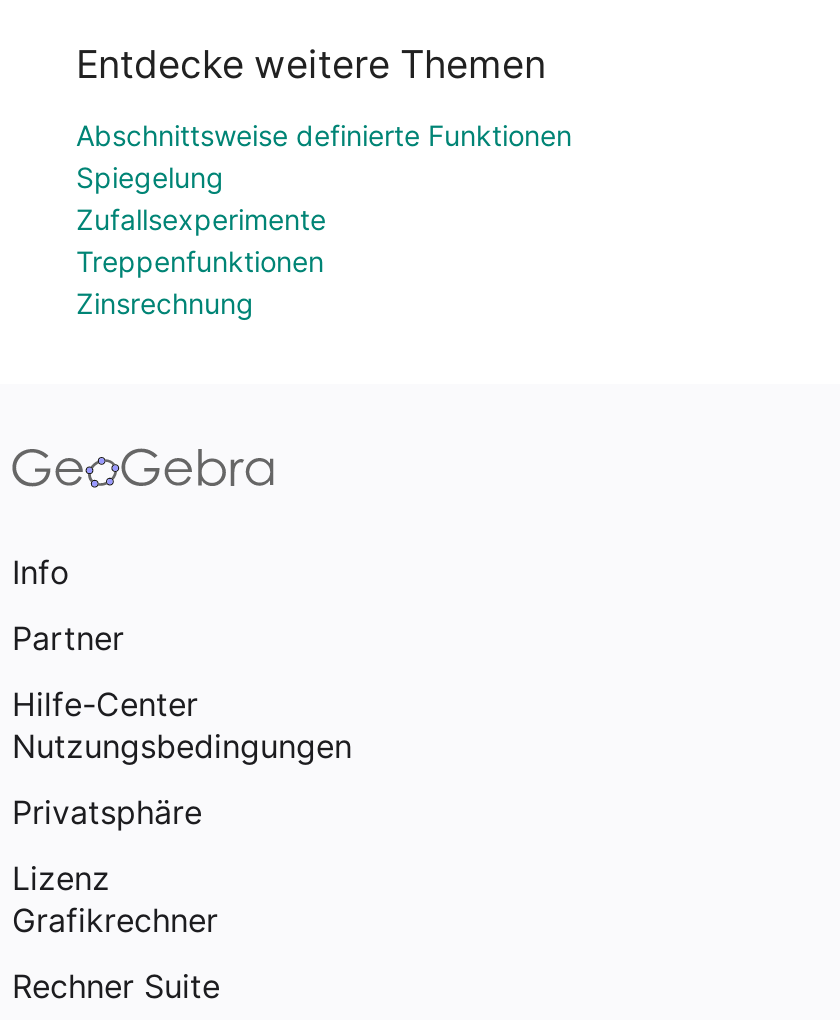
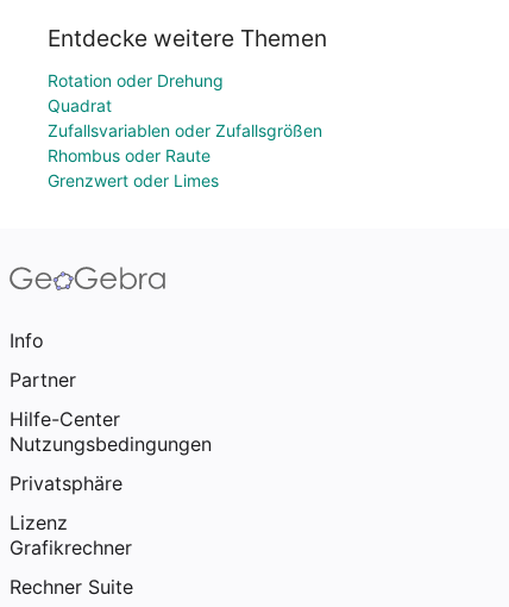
[76,118,572,320] Abschnittsweise definierte Funktionen | Spiegelung | Zufallsexperimente | Treppenfunktionen | Zinsrechnung -> [48,70,322,190] Rotation oder Drehung | Quadrat | Zufallsvariablen oder Zufallsgrößen | Rhombus oder Raute | Grenzwert oder Limes

